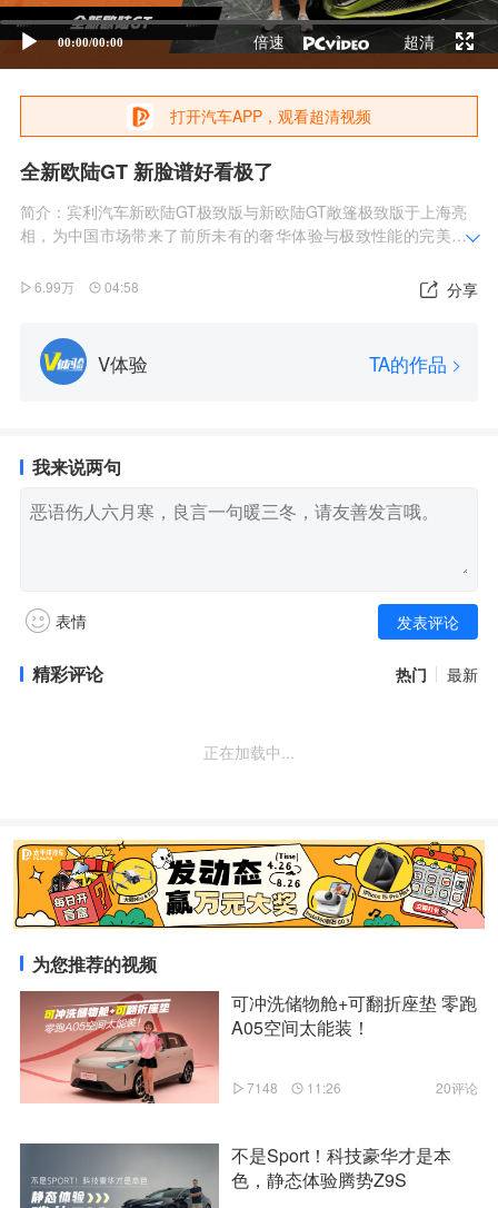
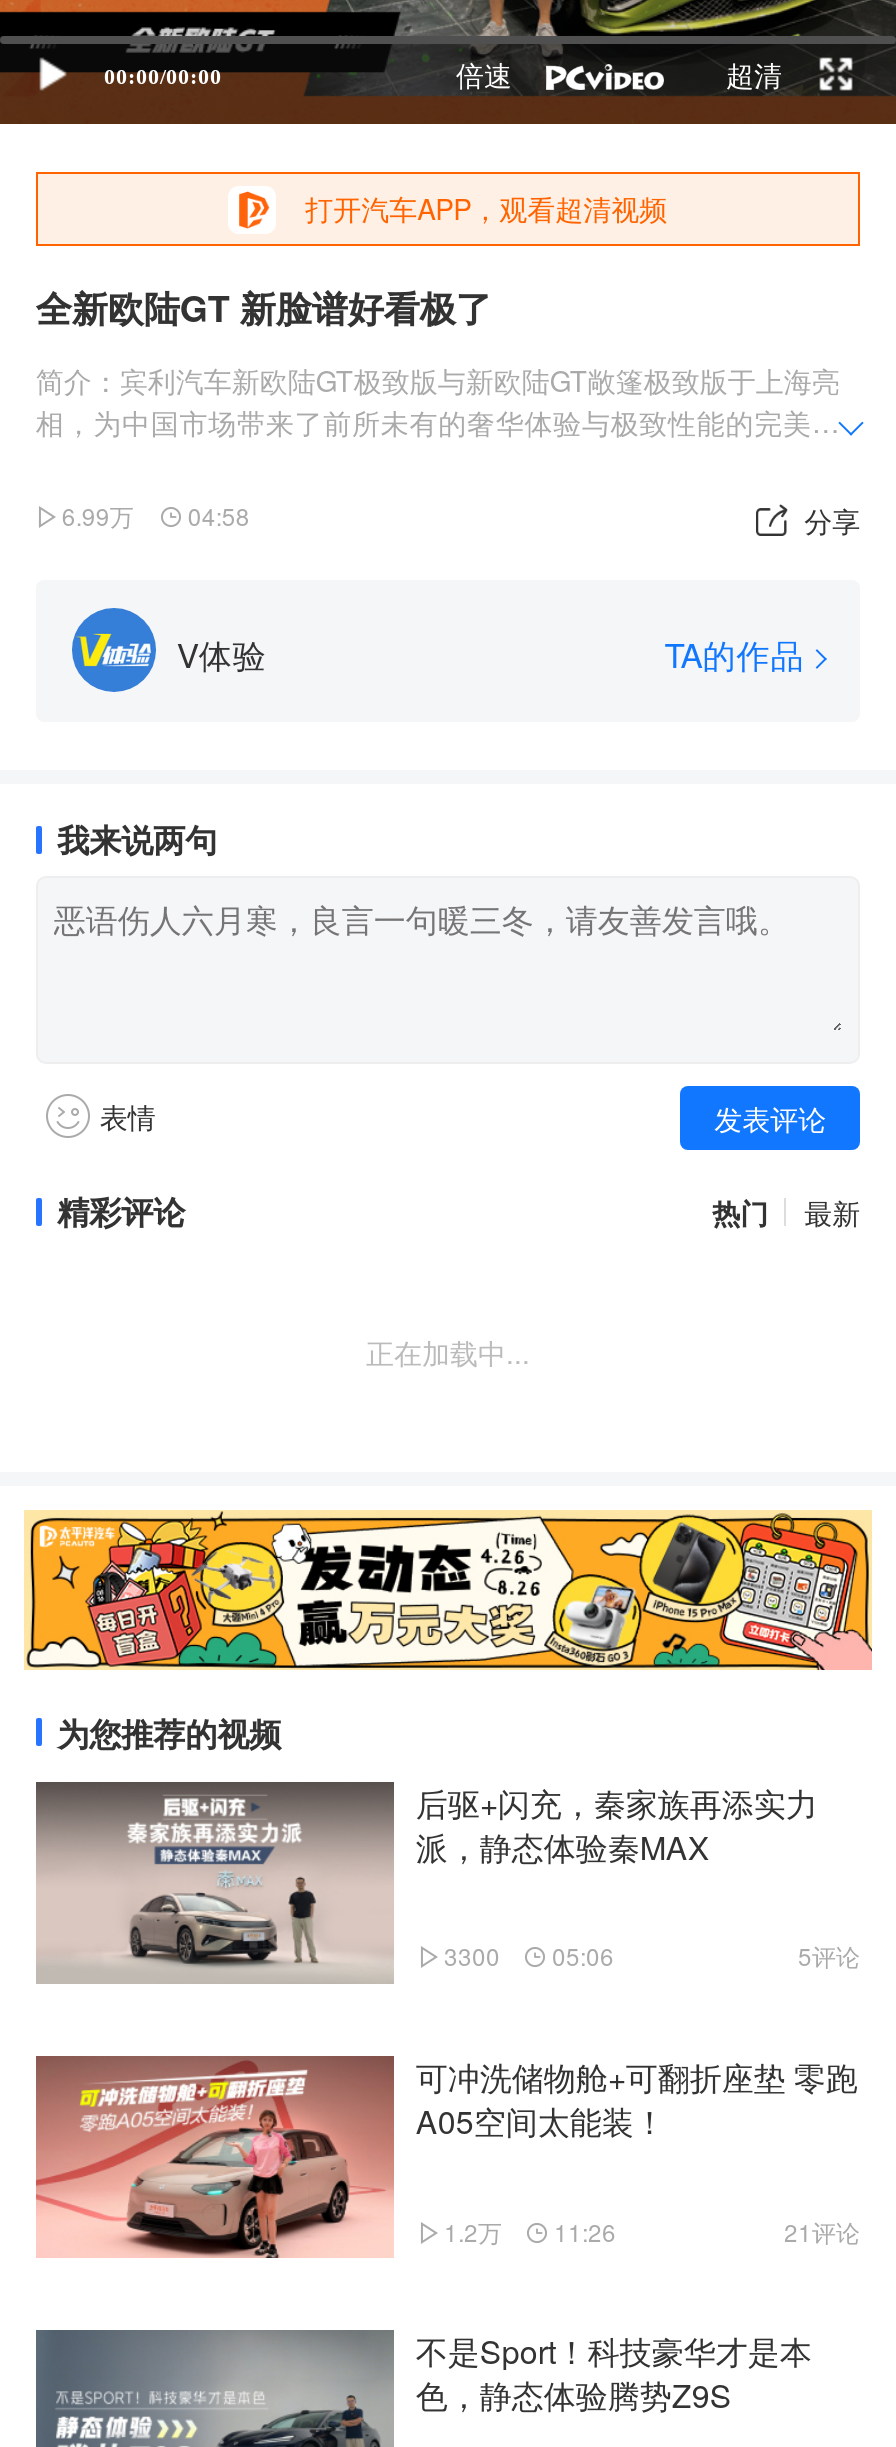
none -> [36,1779,860,1984] [image] | 后驱+闪充，秦家族再添实力 | 派，静态体验秦MAX | 3300 | 05:06 | 5评论
[247,1078,341,1097] 7148 11:26 -> [444,2213,616,2247] 1.2万 11:26
[436,1078,478,1097] 20评论 -> [784,2213,860,2247] 21评论

